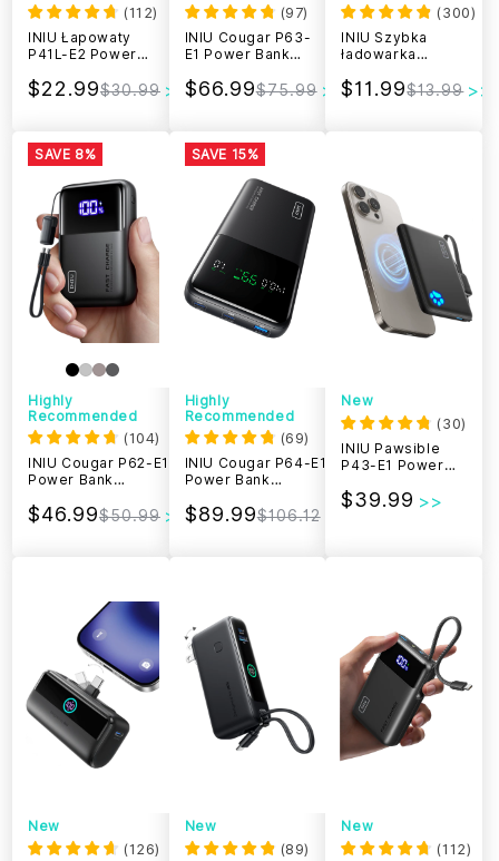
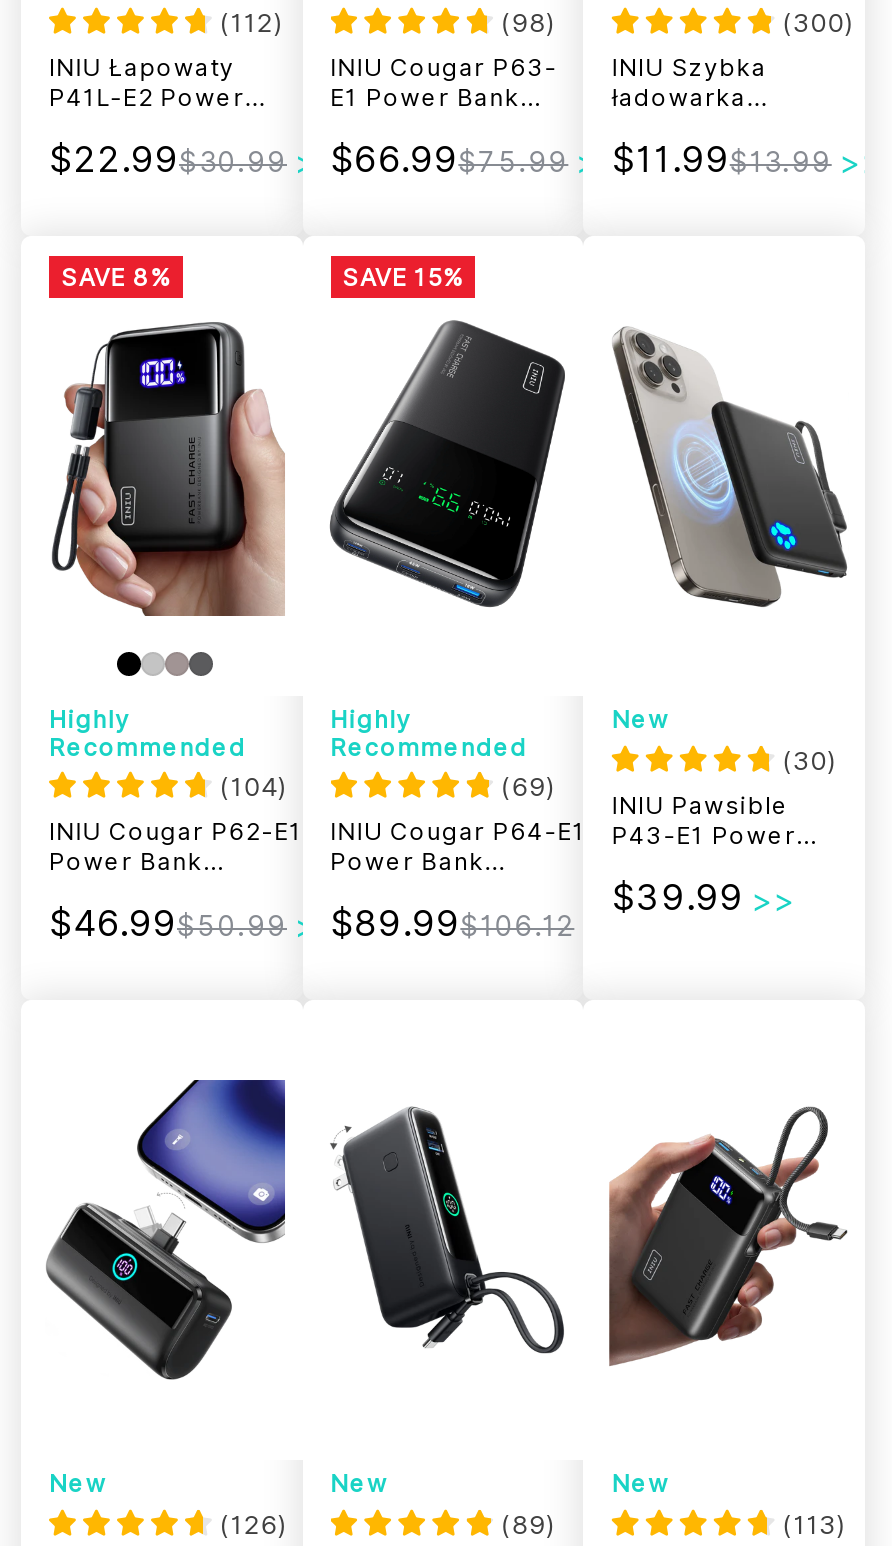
[279,3,309,21] (97) -> [500,5,555,37] (98)
[436,839,472,857] (112) -> [782,1507,846,1539] (113)

